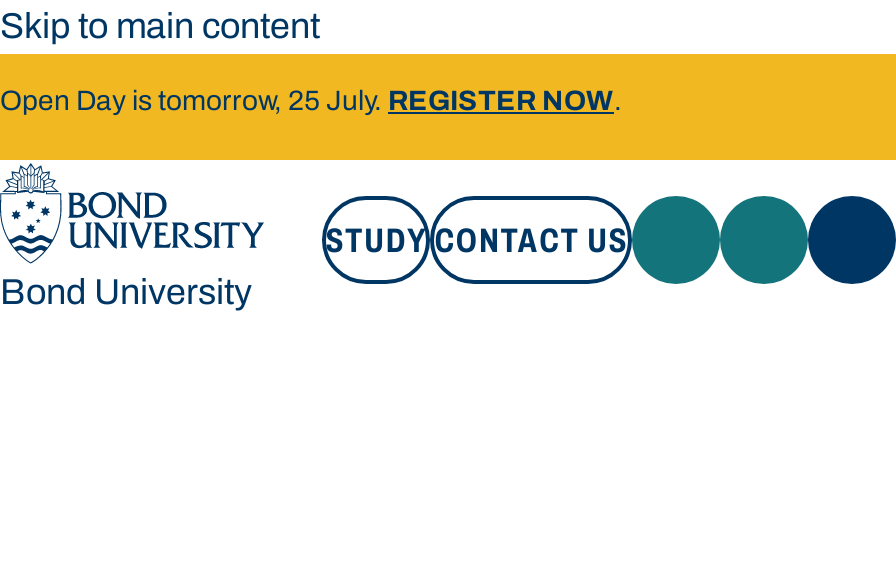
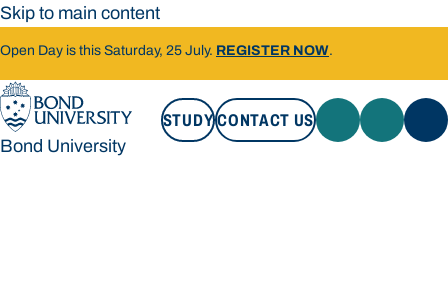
[0,86,622,116] Open Day is tomorrow, 25 July. REGISTER NOW. -> [0,43,333,58] Open Day is this Saturday, 25 July. REGISTER NOW.

